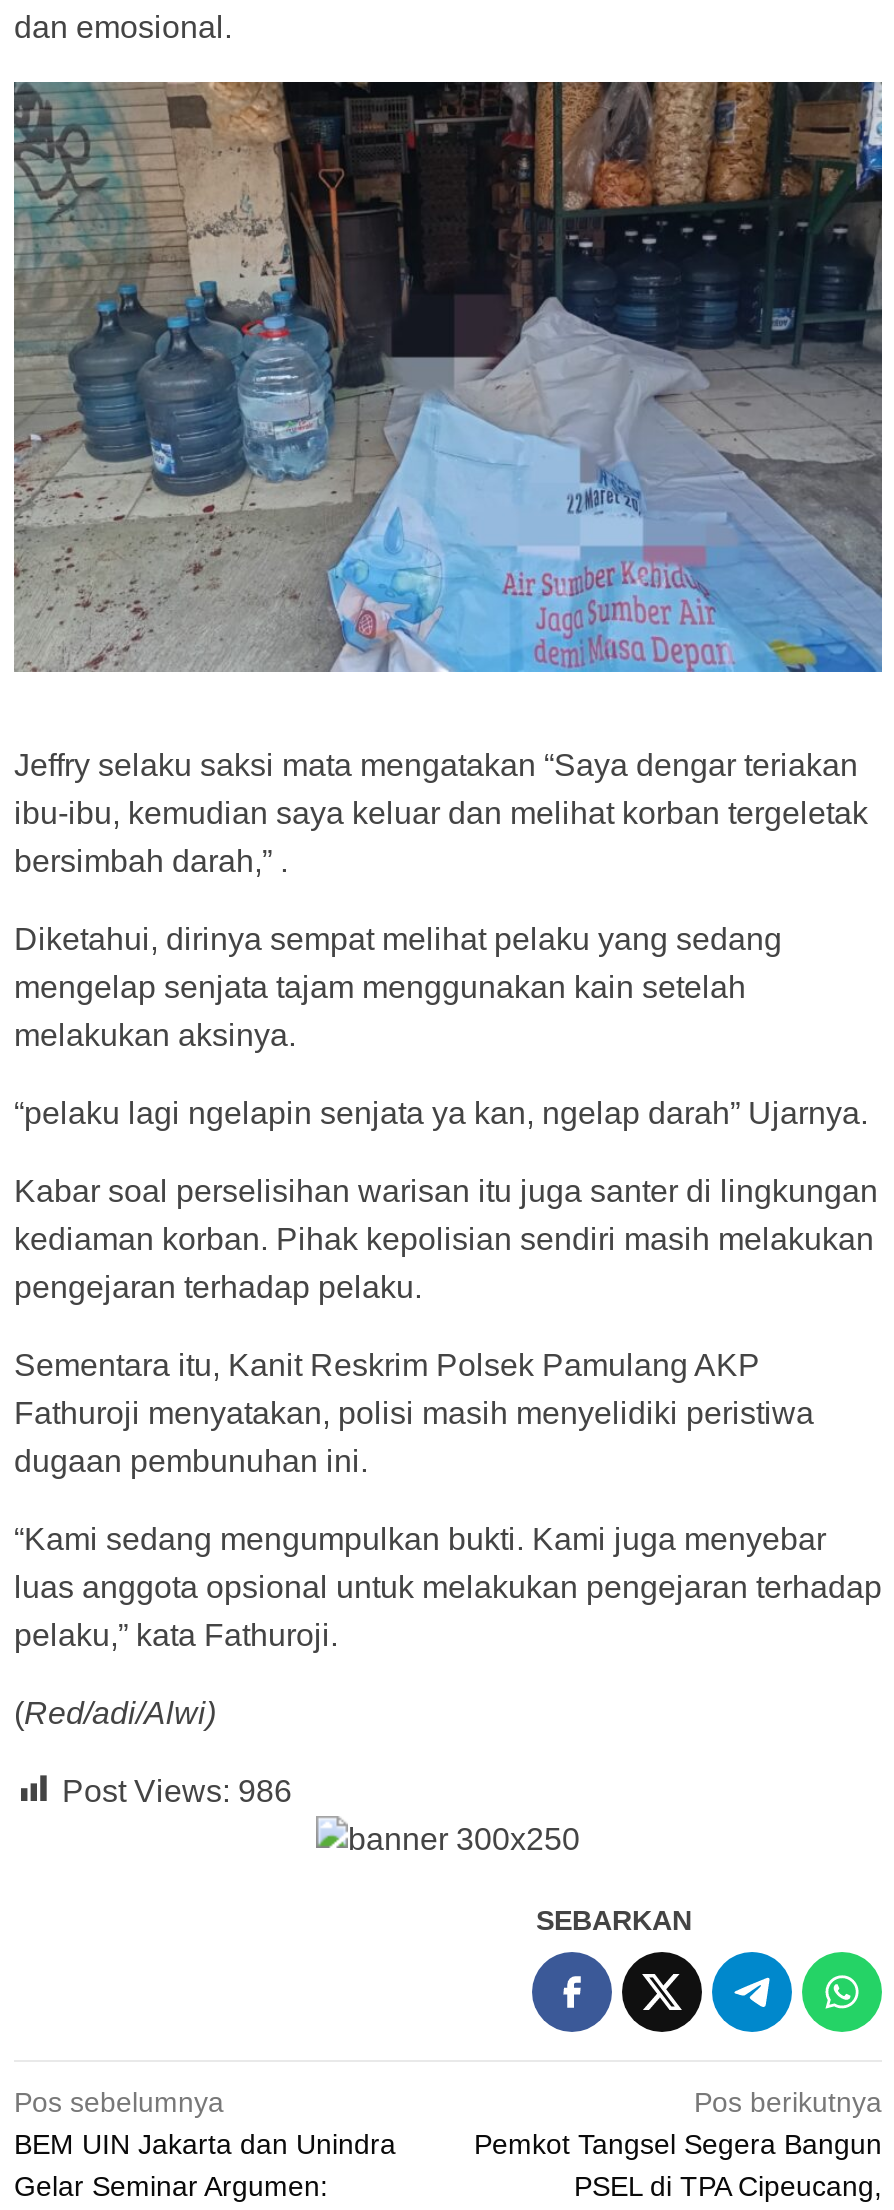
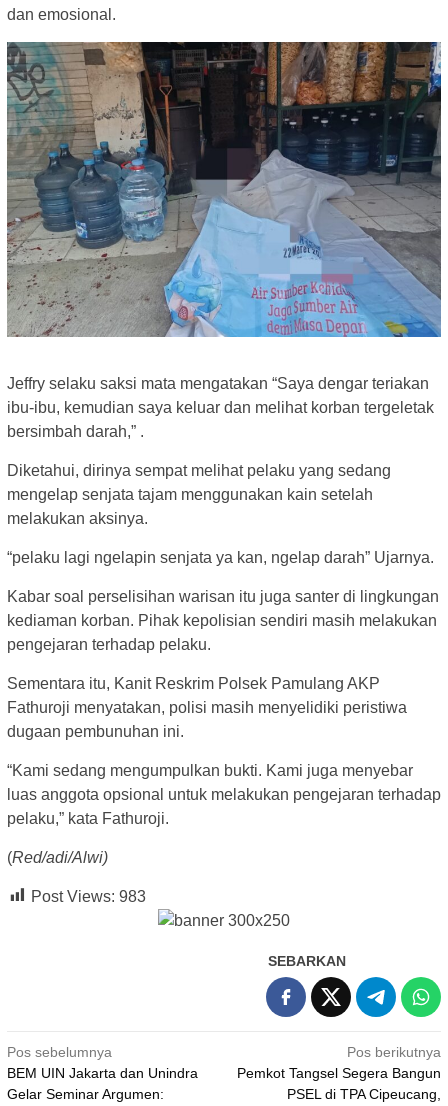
[62,1773,292,1807] Post Views: 986 -> [31,887,146,904] Post Views: 983

